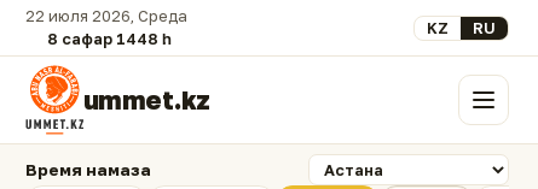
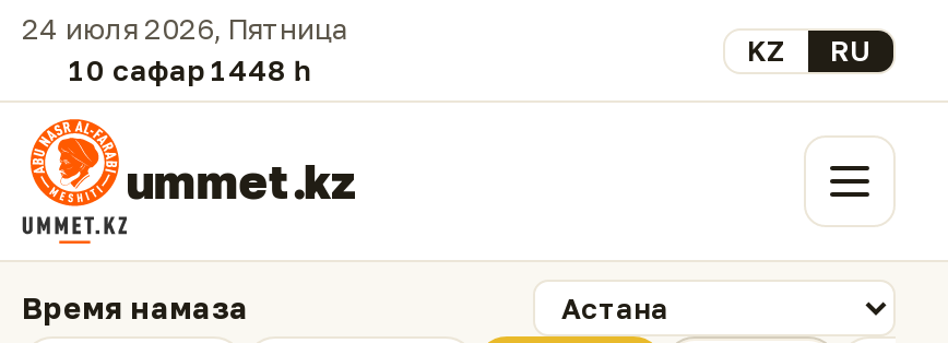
[25,6,187,25] 22 июля 2026, Среда -> [22,11,349,46] 24 июля 2026, Пятница
[47,29,166,48] 8 сафар 1448 һ. -> [69,52,303,87] 10 сафар 1448 һ.

